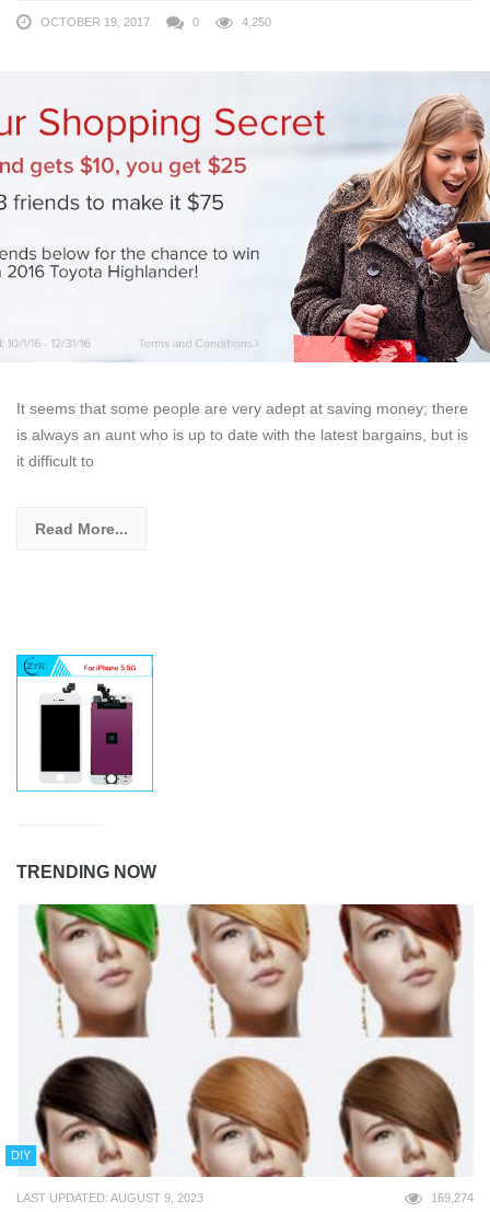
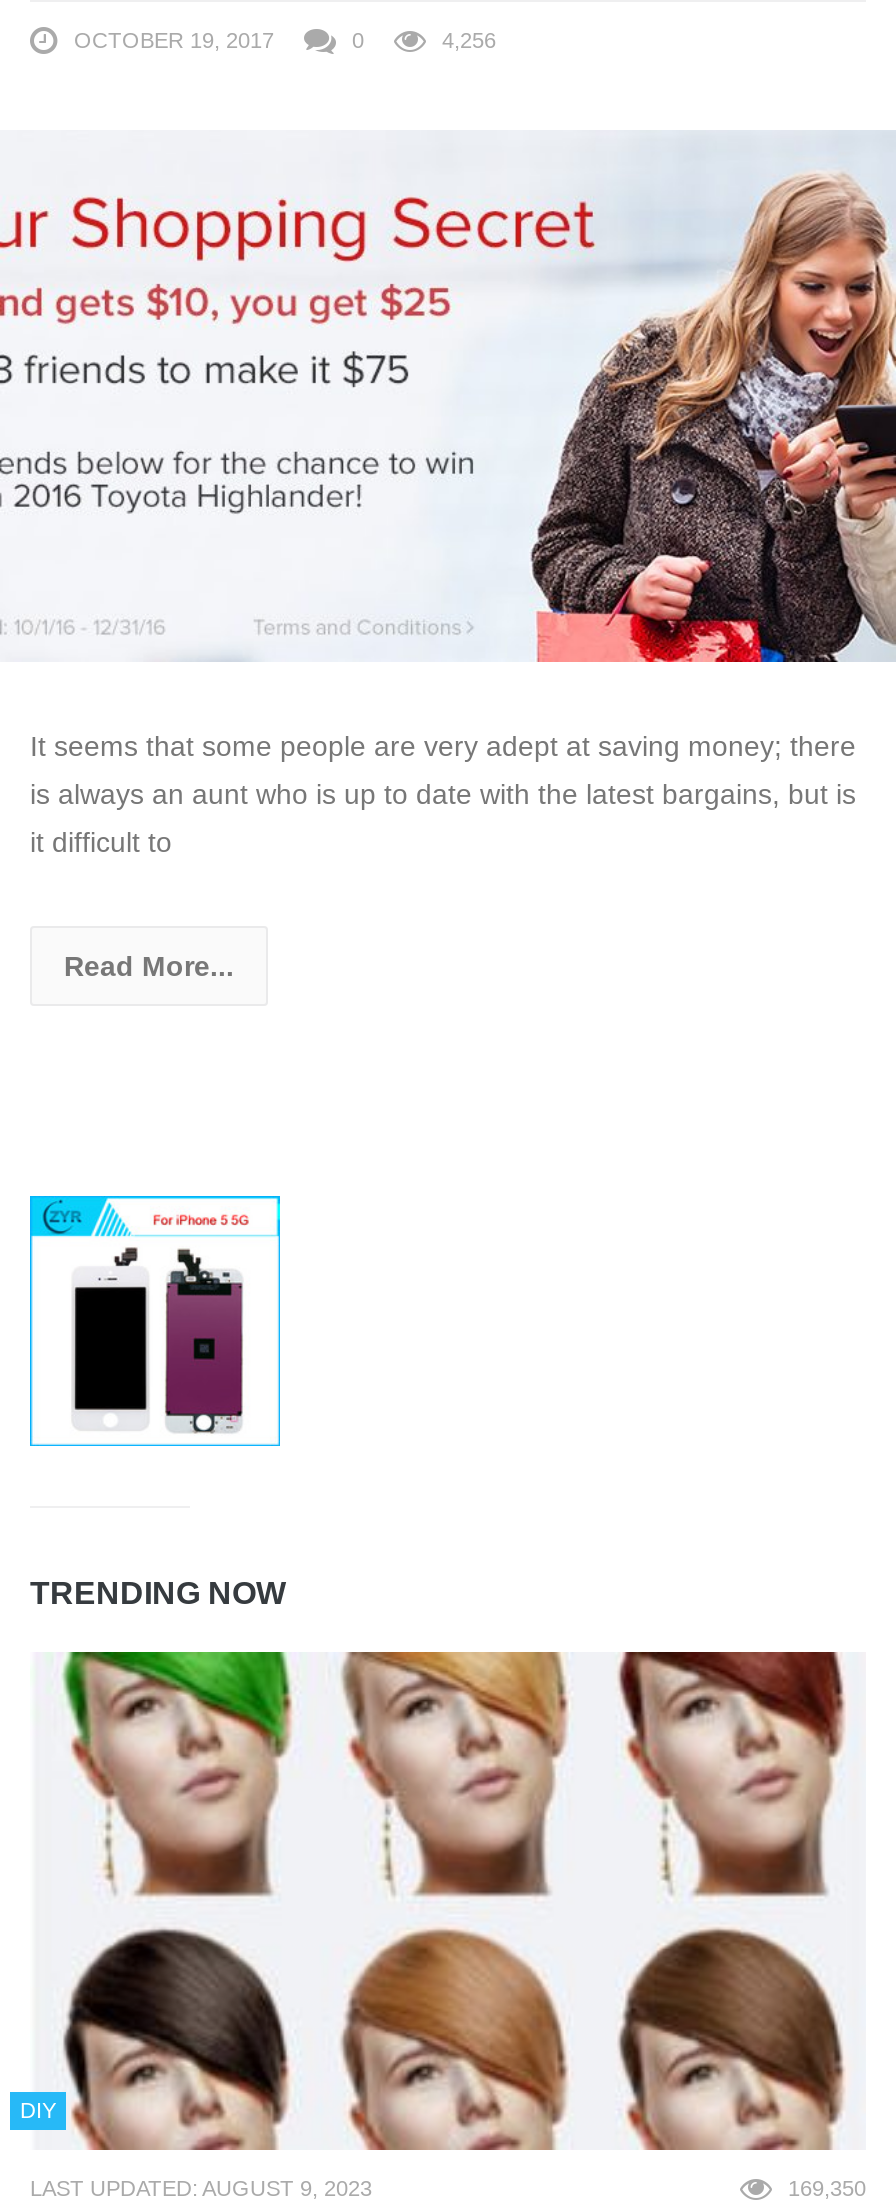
[238,15,271,28] 4,250 -> [436,27,496,51] 4,256
[428,1191,474,1204] 169,274 -> [782,2175,866,2199] 169,350

